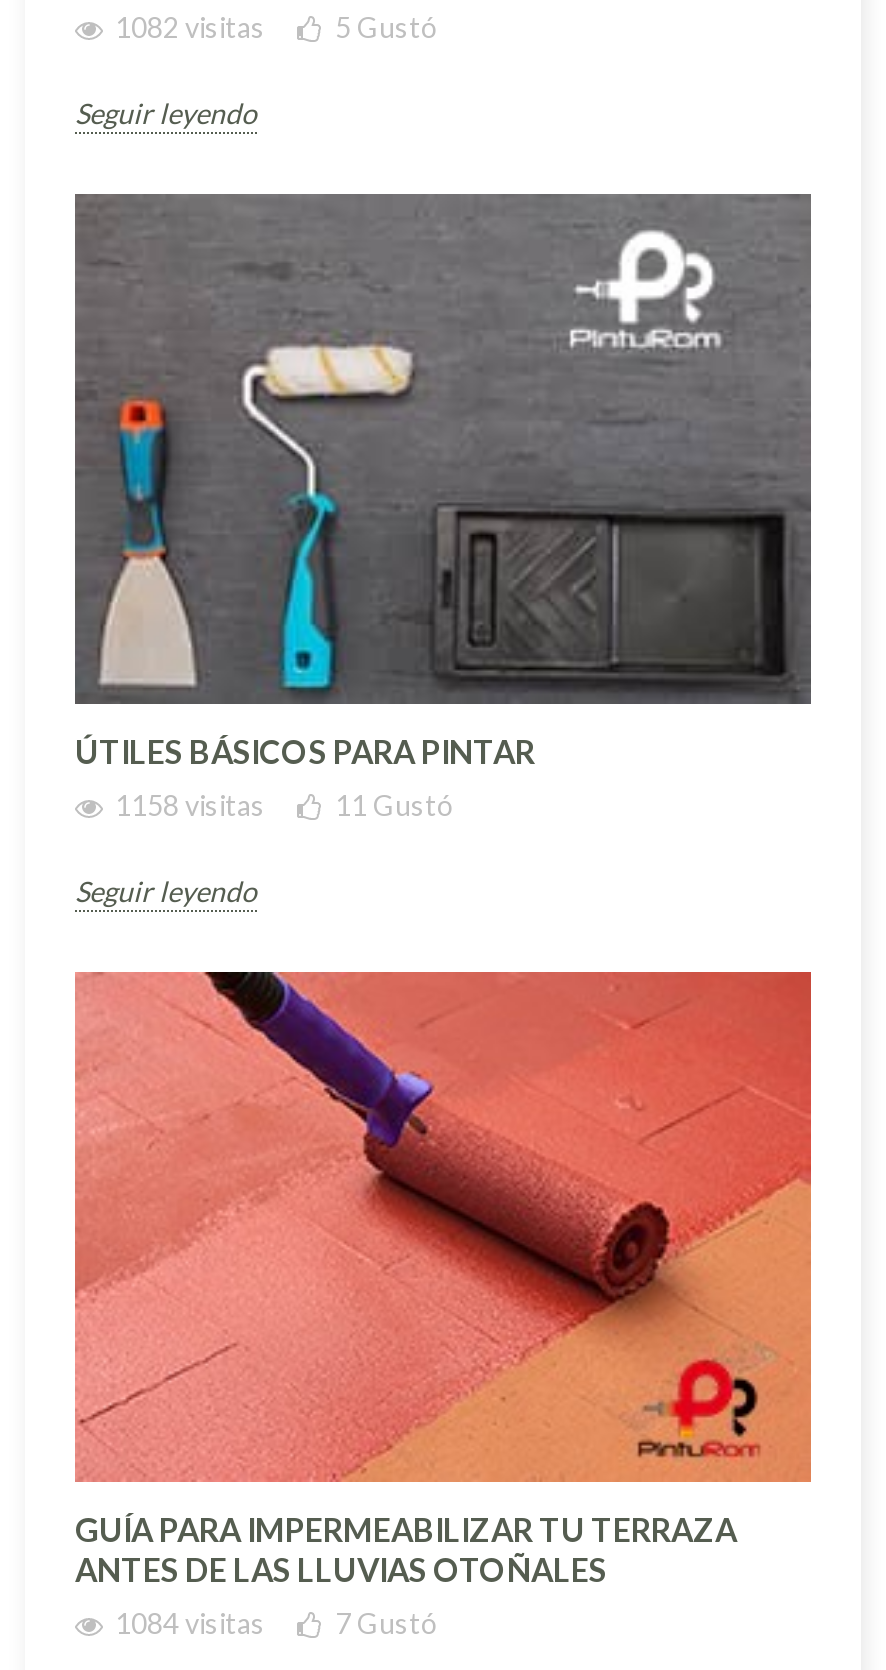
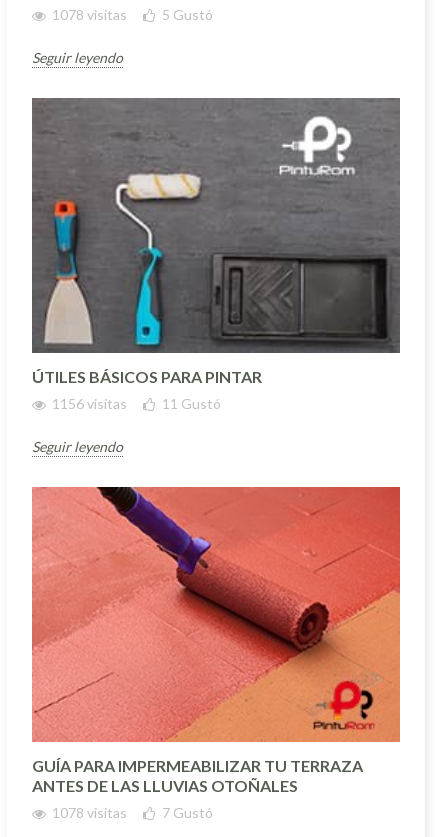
[115,10,265,44] 1082 visitas -> [52,6,127,23] 1078 visitas
[115,788,265,822] 1158 visitas -> [52,395,127,412] 1156 visitas
[115,1605,265,1639] 1084 visitas -> [52,804,127,821] 1078 visitas

